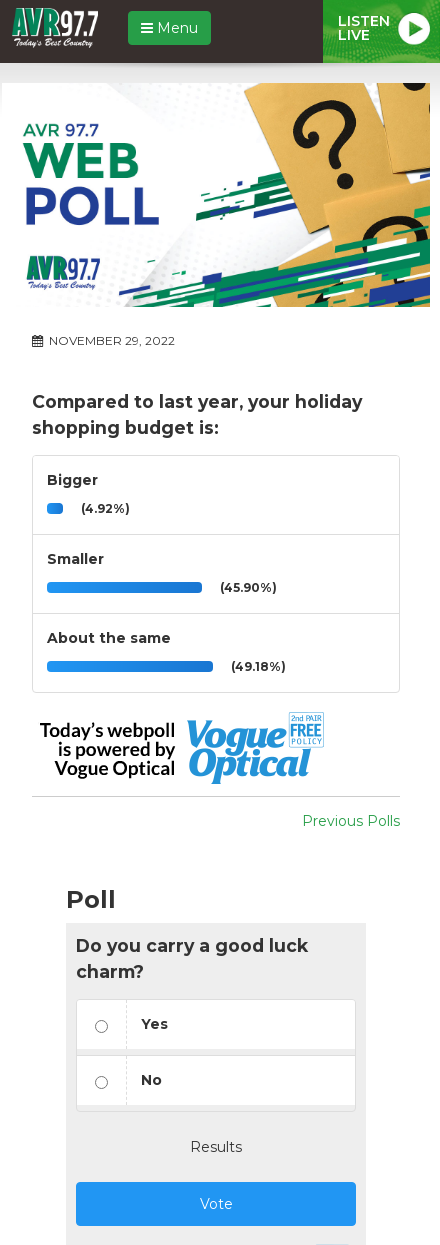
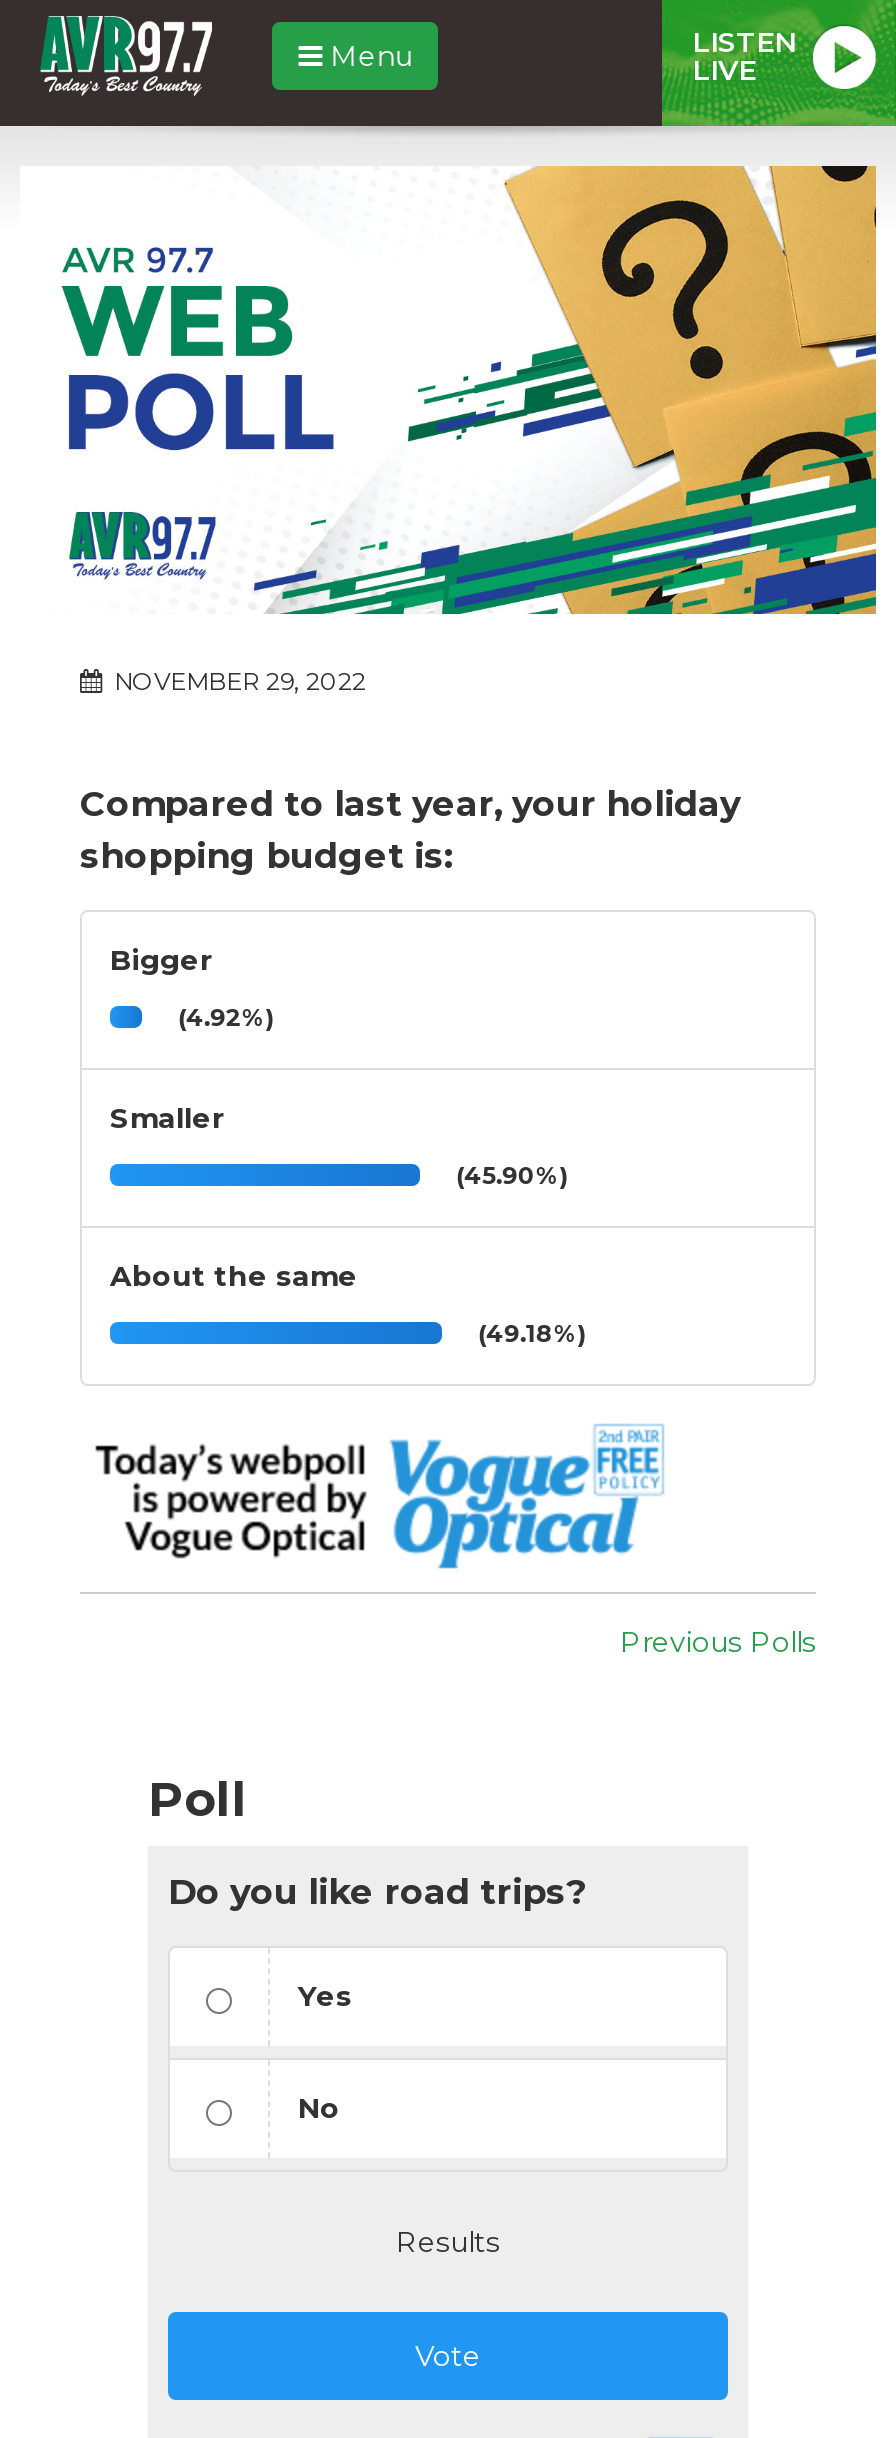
[76,935,308,982] Do you carry a good luck | charm? -> [168,1870,586,1912] Do you like road trips?

